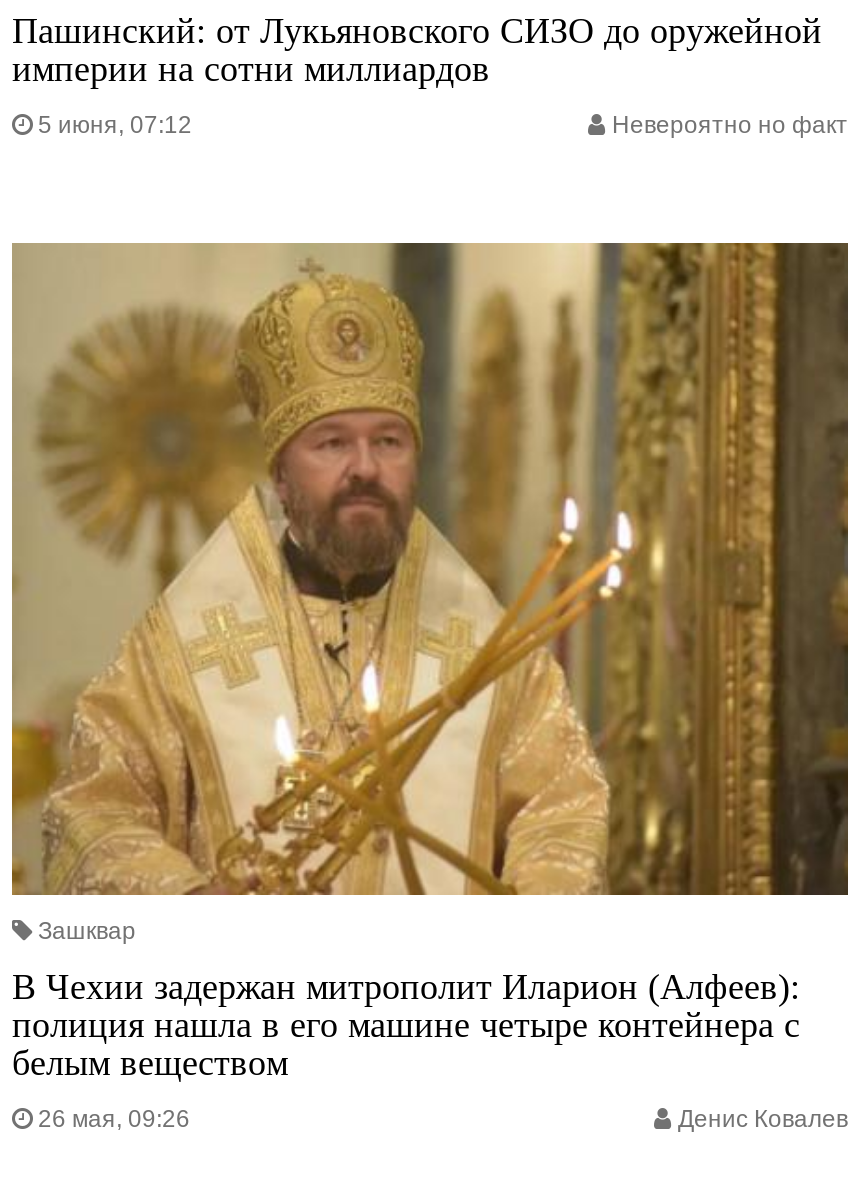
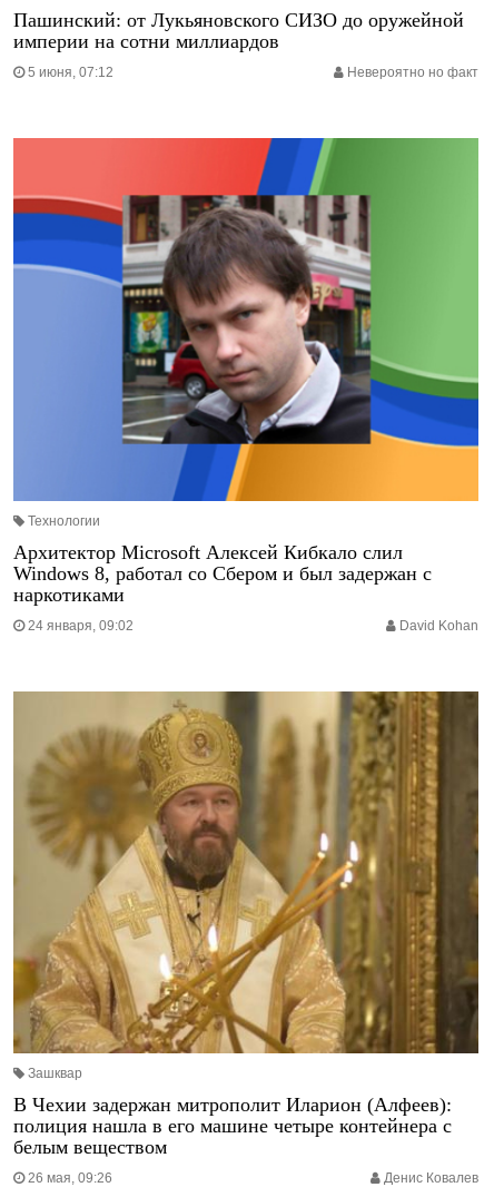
none -> [12,137,480,633] [image] | Технологии | Архитектор Microsoft Алексей Кибкало слил | Windows 8, работал со Сбером и был задержан с | наркотиками | 24 января, 09:02 | David Kohan

